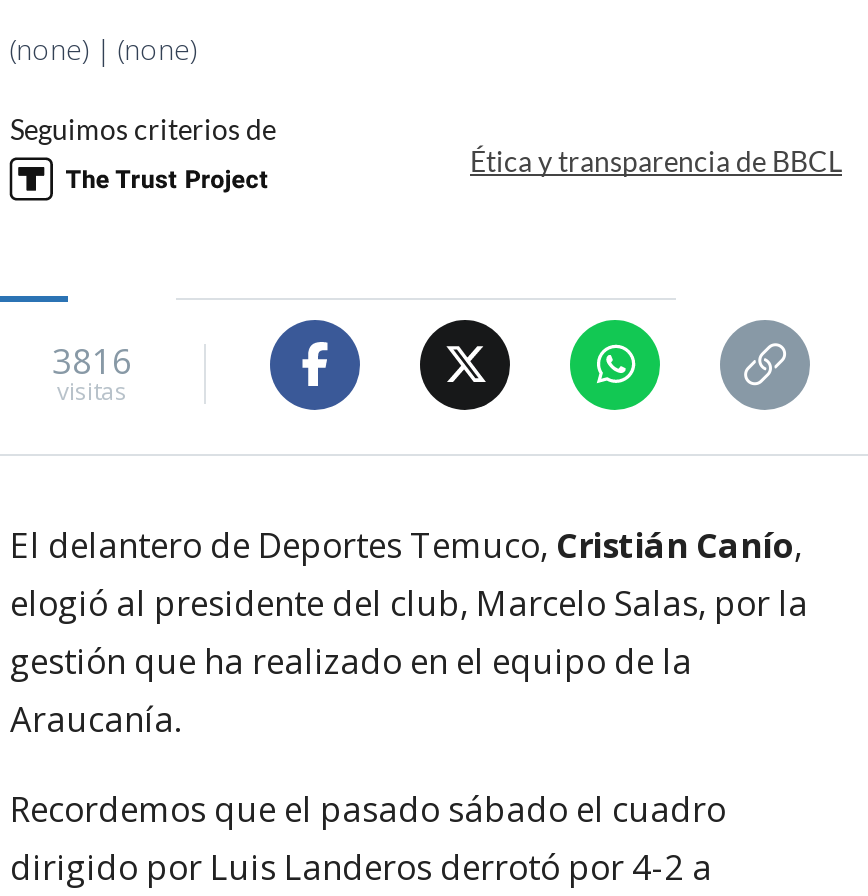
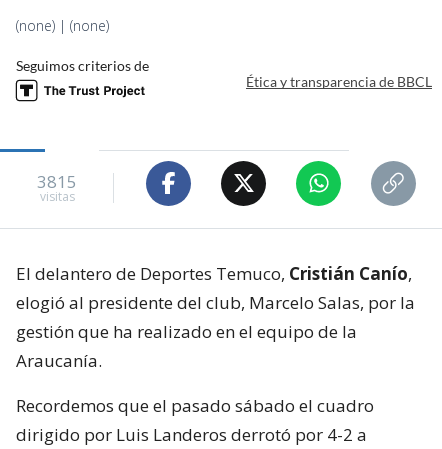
[52,339,132,385] 3816 -> [37,170,77,193] 3815

